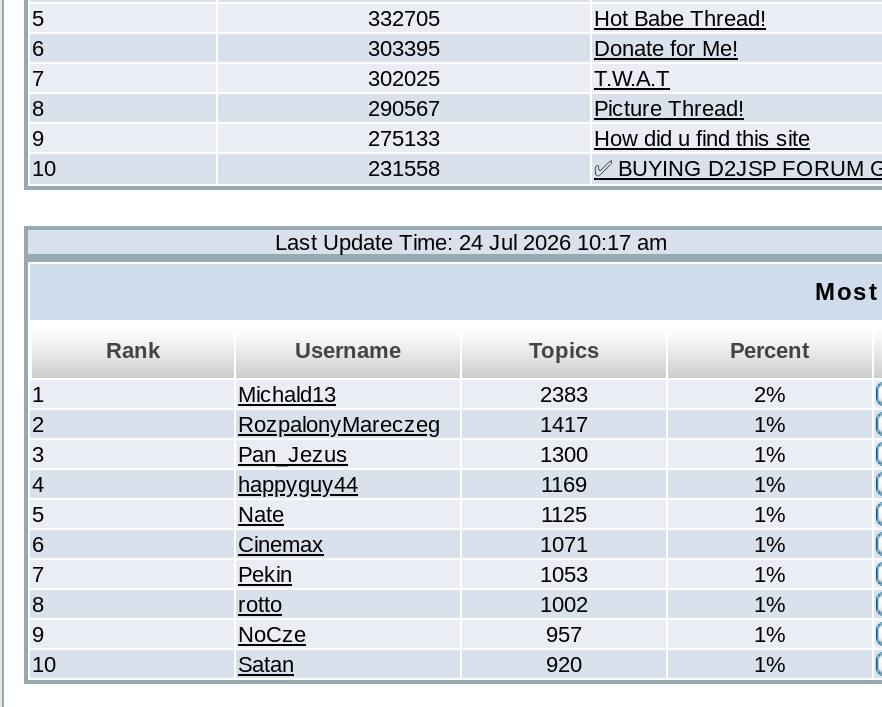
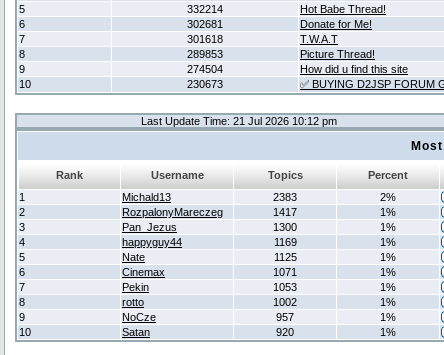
[368,6,440,30] 332705 -> [187,3,223,15] 332214
[368,36,440,60] 303395 -> [187,18,223,30] 302681
[368,66,440,90] 302025 -> [187,33,223,45] 301618
[368,96,440,120] 290567 -> [187,48,223,60] 289853
[368,126,440,150] 275133 -> [187,63,223,75] 274504
[368,156,440,180] 231558 -> [187,78,223,90] 230673
[275,230,667,254] Last Update Time: 24 Jul 2026 10:17 am -> [140,115,336,127] Last Update Time: 21 Jul 2026 10:12 pm

